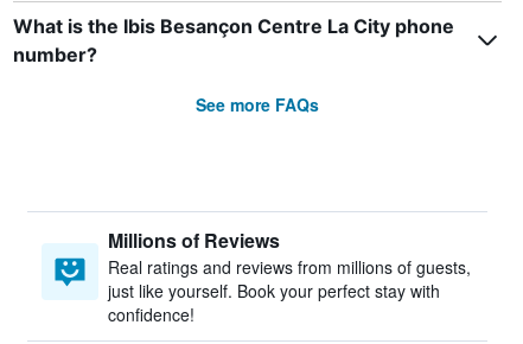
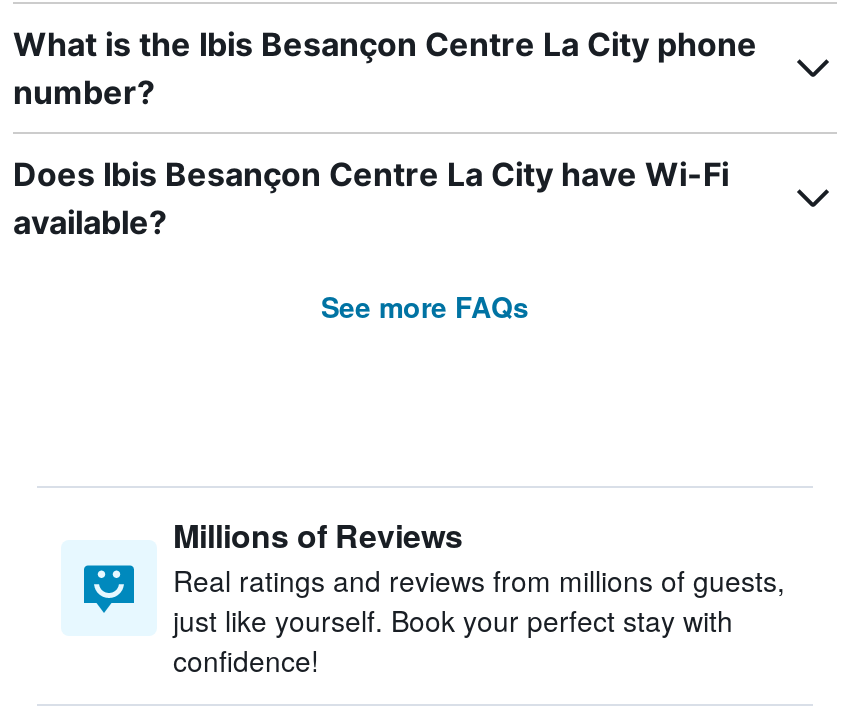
none -> [13,154,729,242] Does Ibis Besançon Centre La City have Wi-Fi | available?

